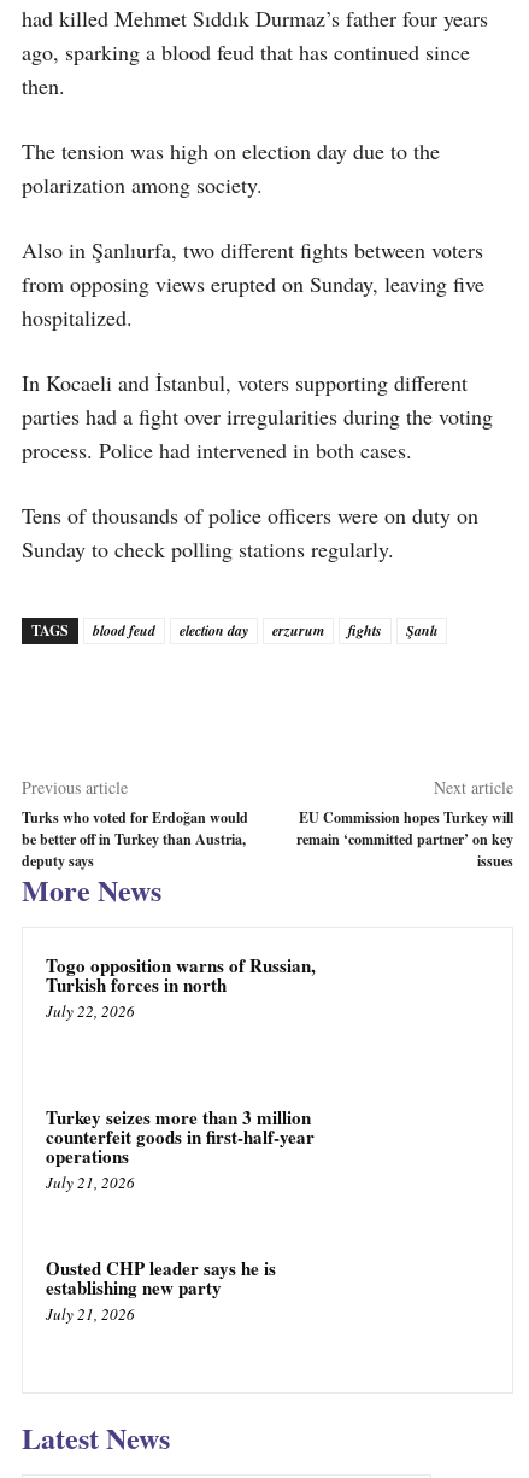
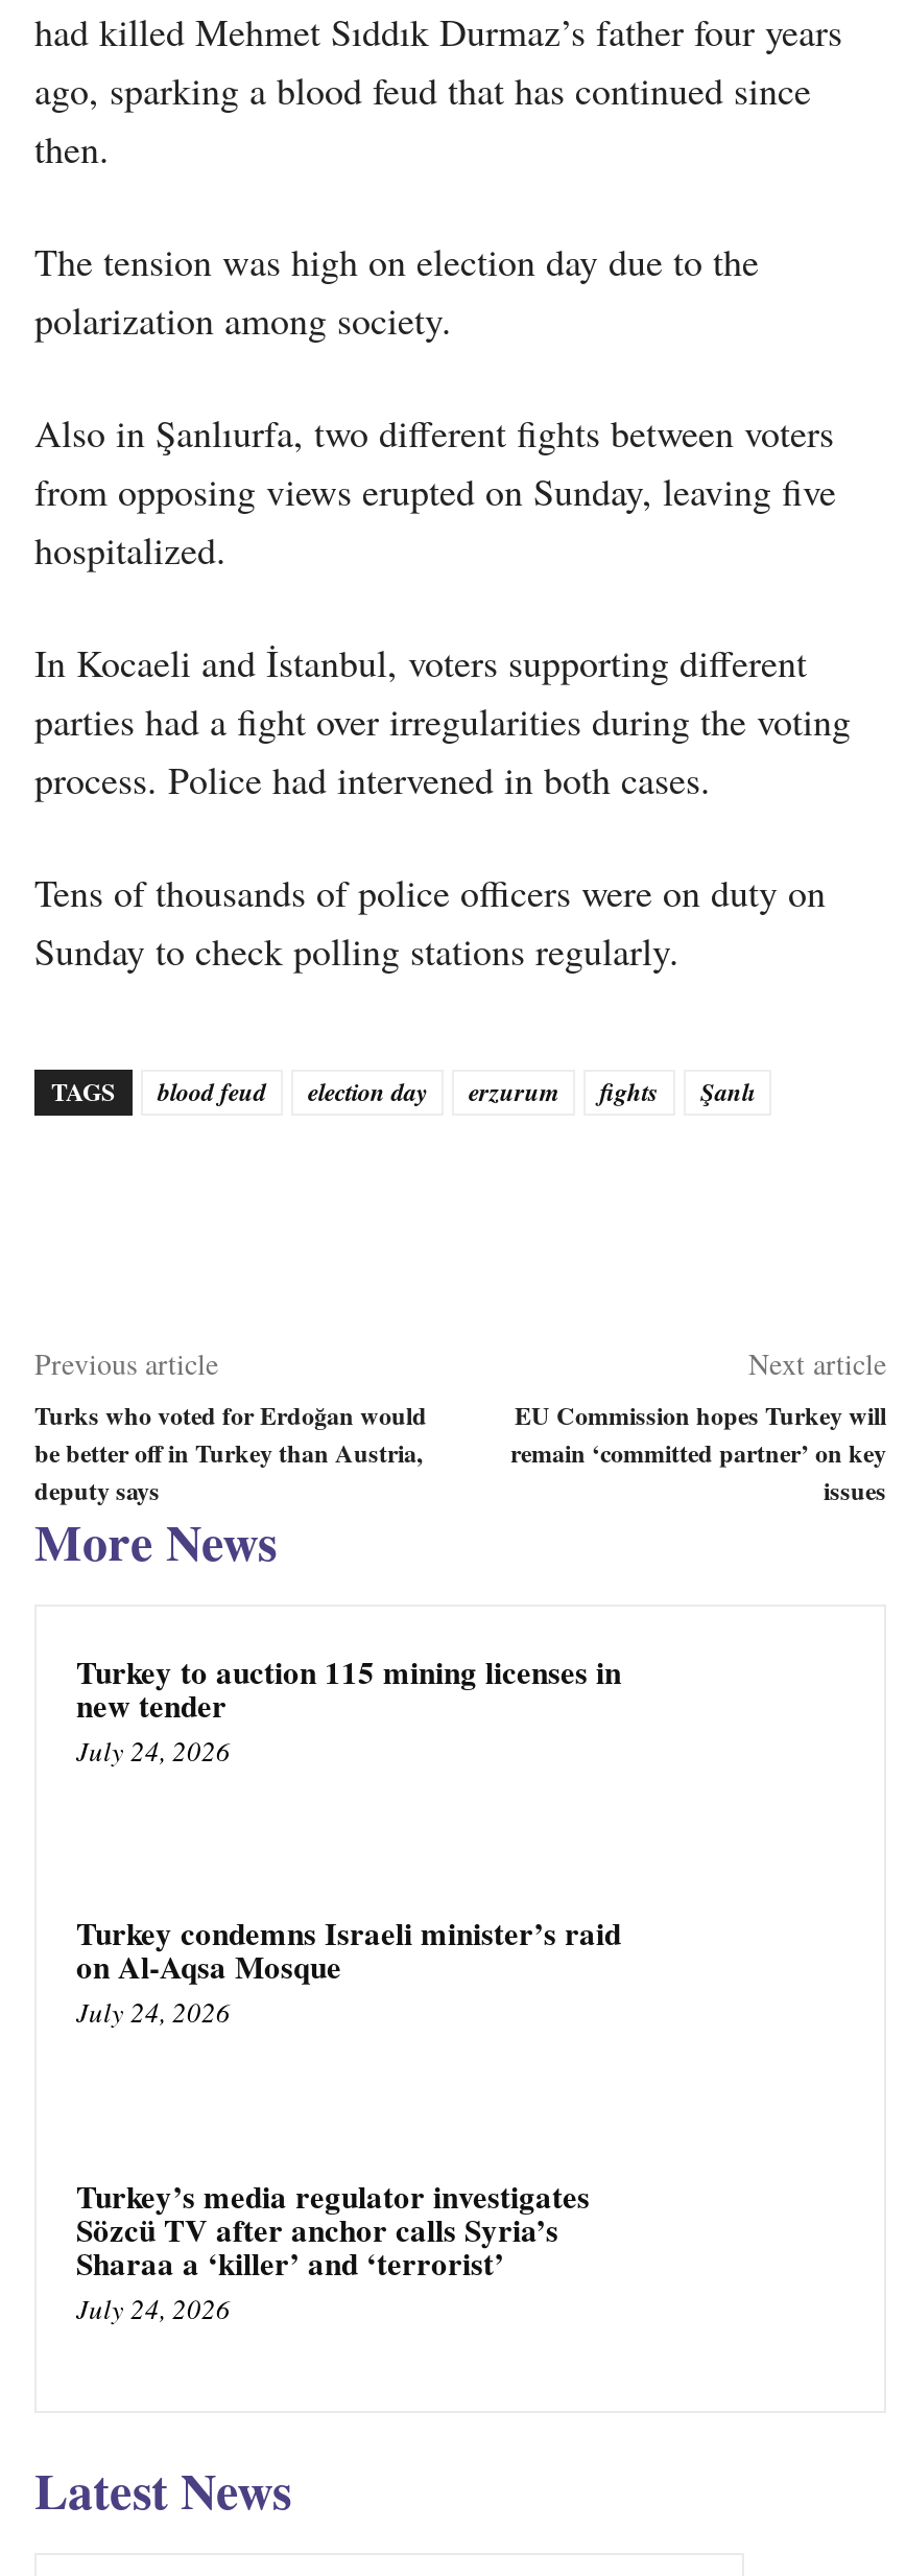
[46,952,316,1022] Togo opposition warns of Russian, | Turkish forces in north | July 22, 2026 -> [76,1648,621,1769] Turkey to auction 115 mining licenses in | new tender | July 24, 2026
[46,1103,315,1193] Turkey seizes more than 3 million | counterfeit goods in first-half-year | operations | July 21, 2026 -> [76,1911,621,2032] Turkey condemns Israeli minister’s raid | on Al-Aqsa Mosque | July 24, 2026
[46,1255,276,1325] Ousted CHP leader says he is | establishing new party | July 21, 2026 -> [76,2173,590,2328] Turkey’s media regulator investigates | Sözcü TV after anchor calls Syria’s | Sharaa a ‘killer’ and ‘terrorist’ | July 24, 2026

